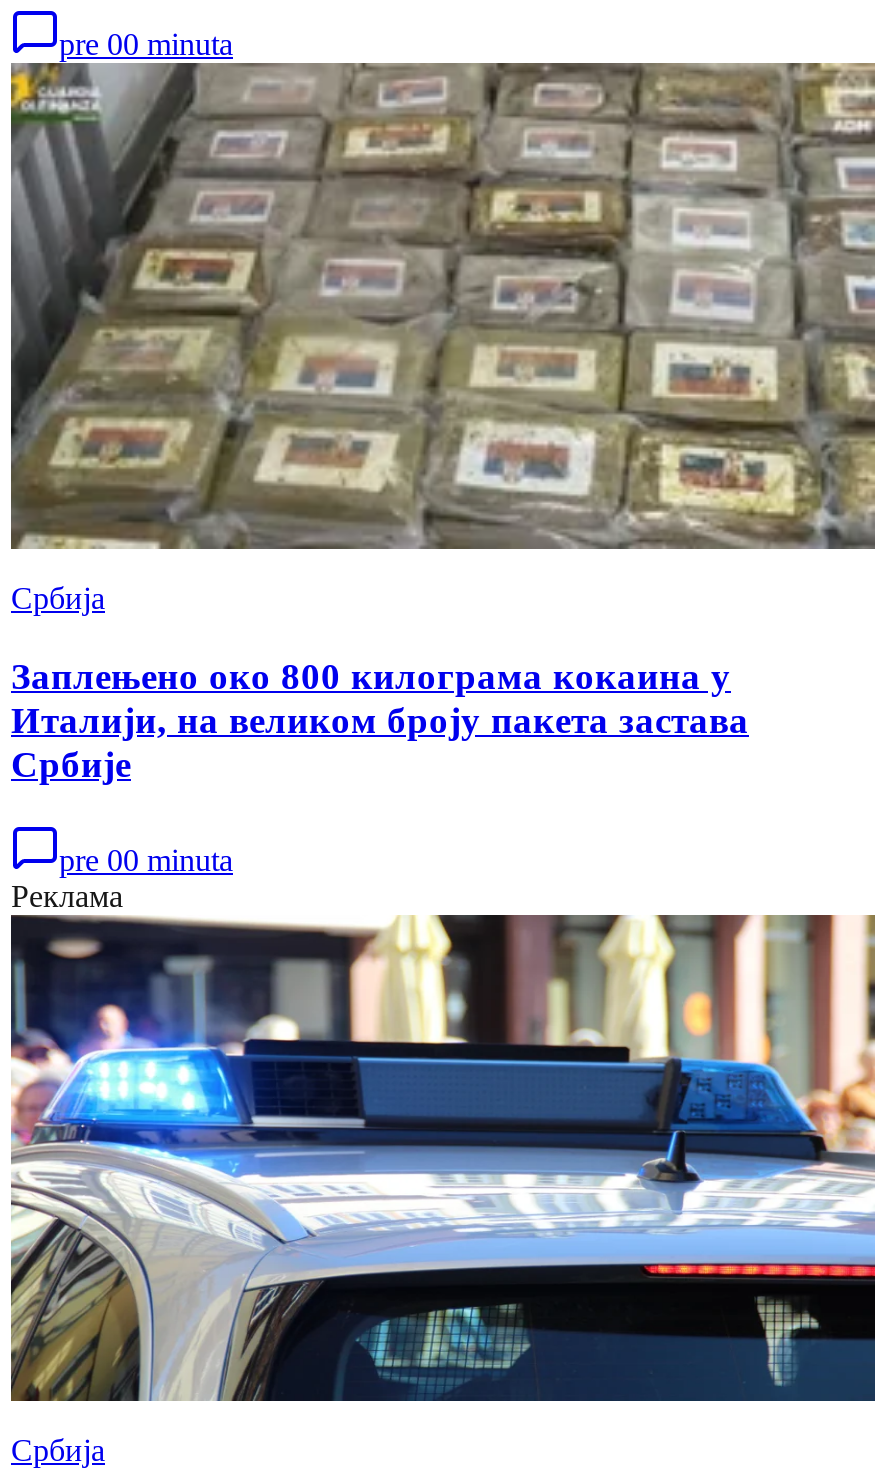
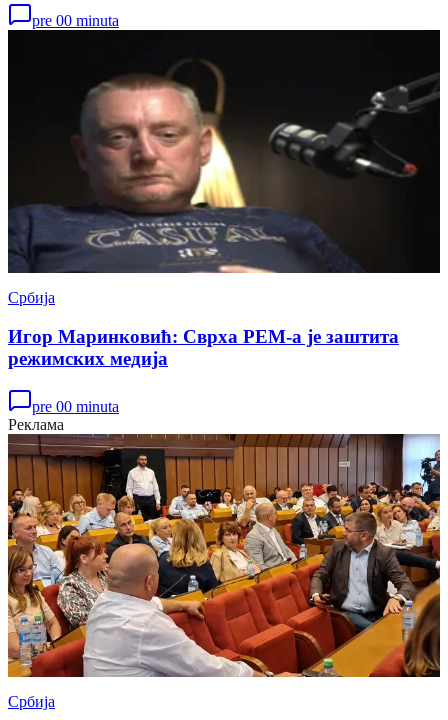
[9,61,877,551] [image] -> [7,29,441,274] [image]
[11,654,749,784] Заплењено око 800 килограма кокаина у | Италији, на великом броју пакета застава | Србије -> [8,326,399,369] Игор Маринковић: Сврха РЕМ-а је заштита | режимских медија
[9,913,877,1403] [image] -> [7,433,441,678] [image]

